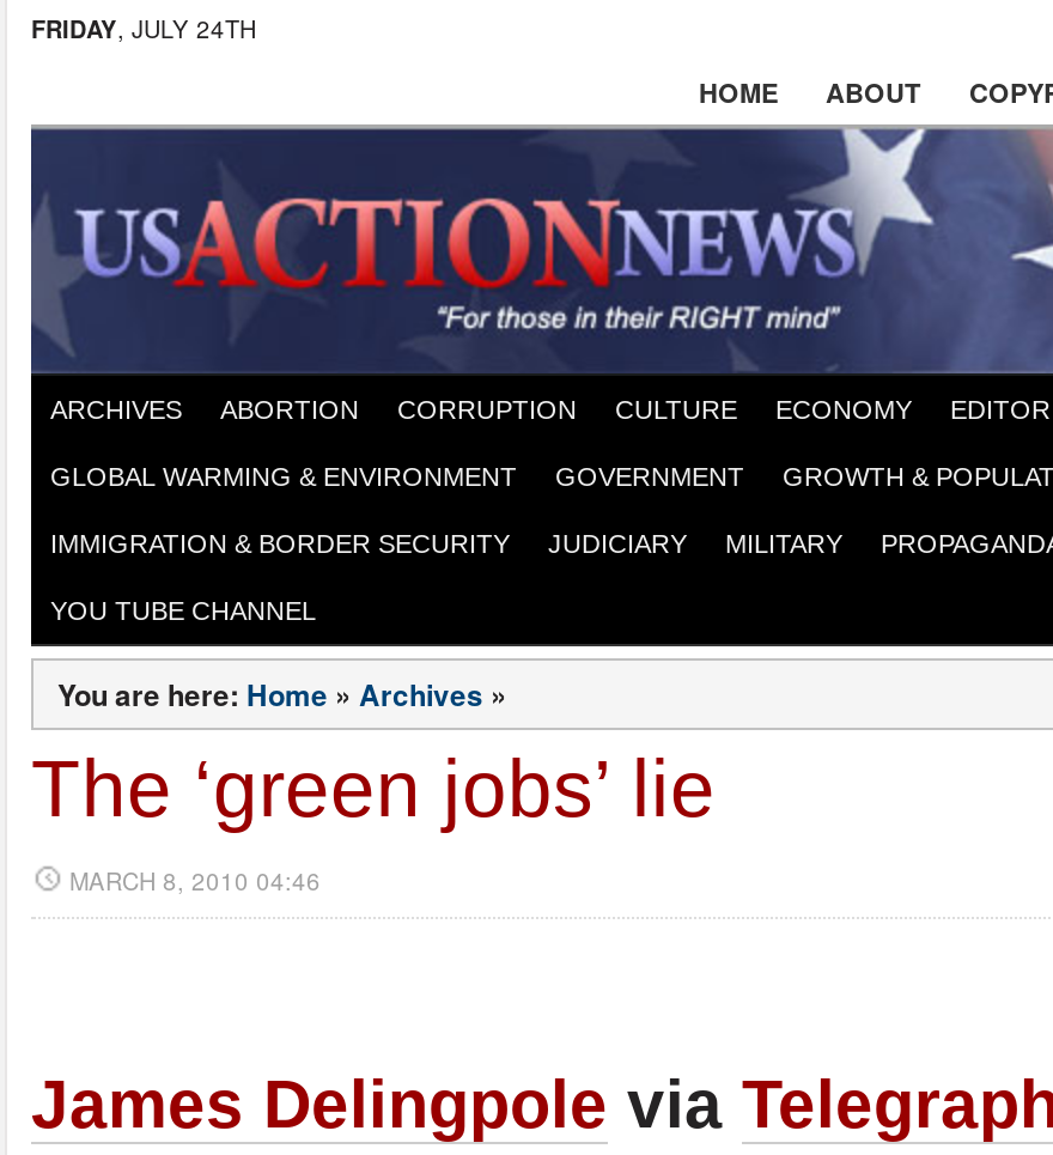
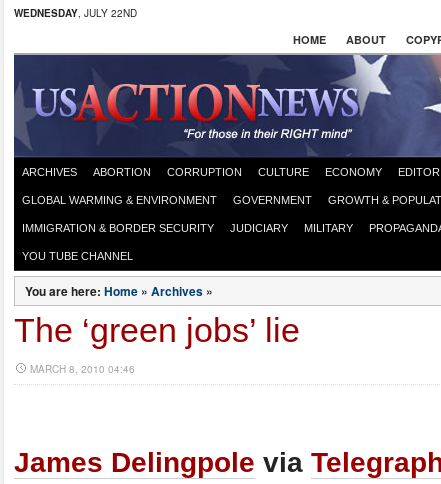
[31,12,256,45] FRIDAY, JULY 24TH -> [14,6,137,20] WEDNESDAY, JULY 22ND

